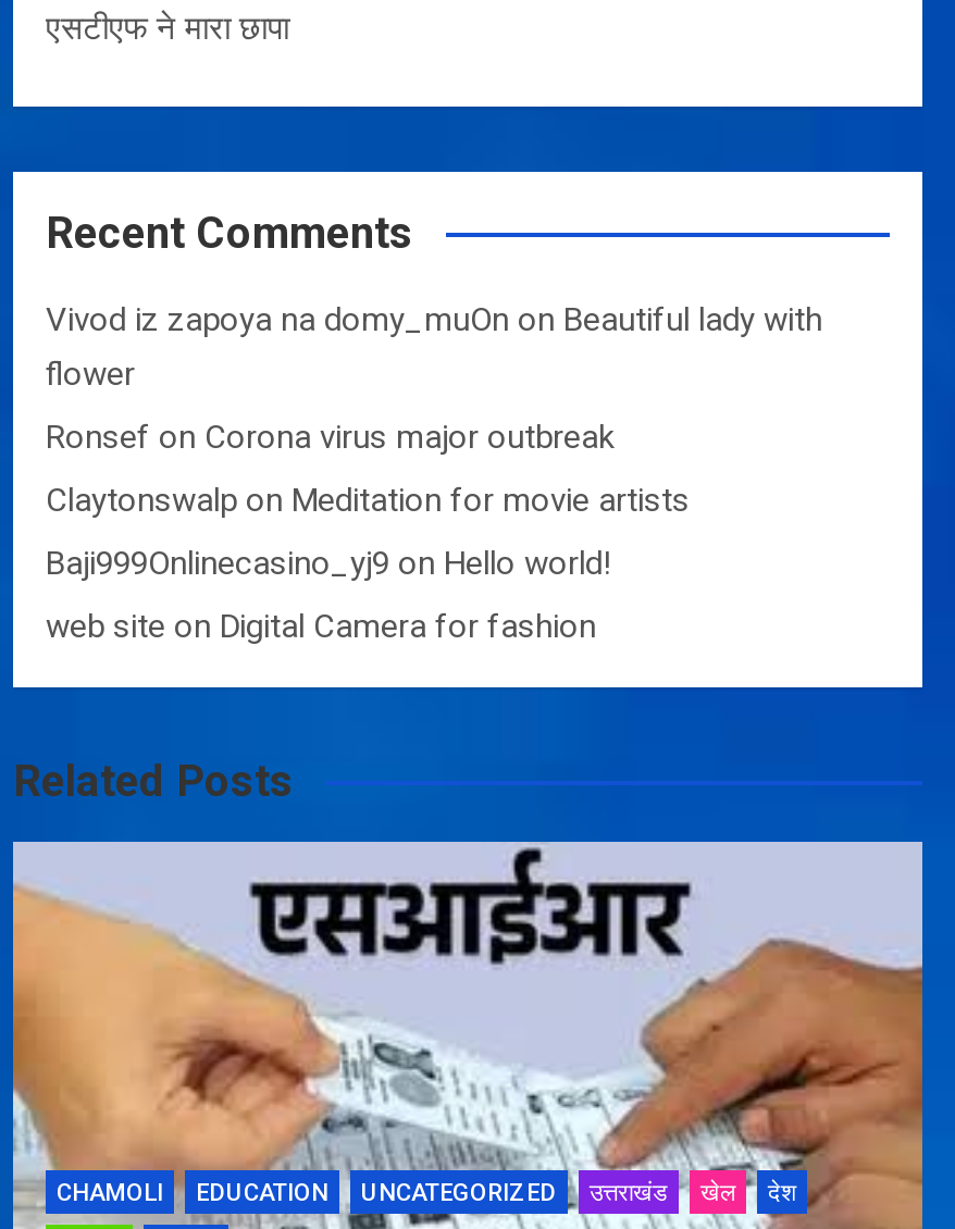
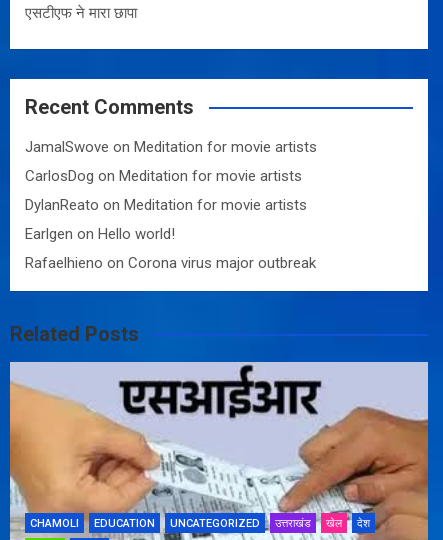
[46,300,822,394] Vivod iz zapoya na domy_muOn on Beautiful lady with | flower -> [25,138,317,156] JamalSwove on Meditation for movie artists
[46,418,613,457] Ronsef on Corona virus major outbreak -> [25,167,302,185] CarlosDog on Meditation for movie artists
[46,481,690,520] Claytonswalp on Meditation for movie artists -> [25,196,307,214] DylanReato on Meditation for movie artists
[46,544,611,583] Baji999Onlinecasino_yj9 on Hello world! -> [25,225,175,243] Earlgen on Hello world!
[46,607,596,646] web site on Digital Camera for fashion -> [25,254,316,272] Rafaelhieno on Corona virus major outbreak

